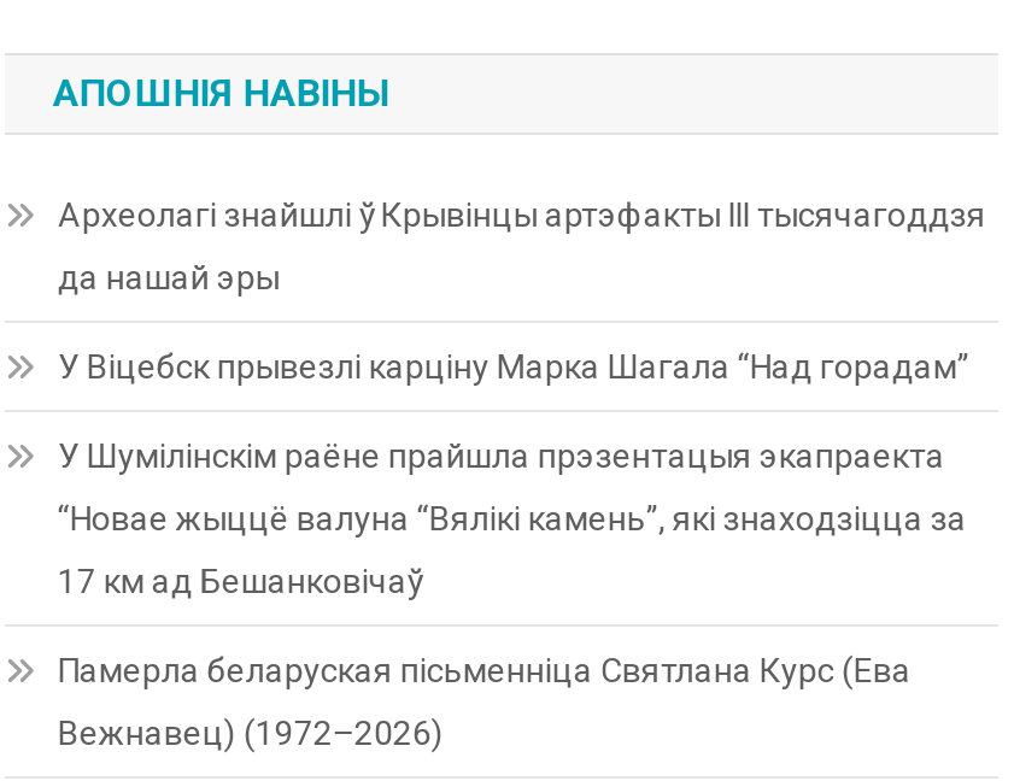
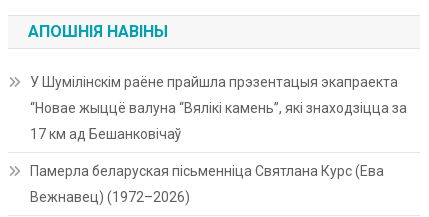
[58,195,986,385] Археолагі знайшлі ў Крывінцы артэфакты ІІІ тысячагоддзя | да нашай эры | У Віцебск прывезлі карціну Марка Шагала “Над горадам” -> none

